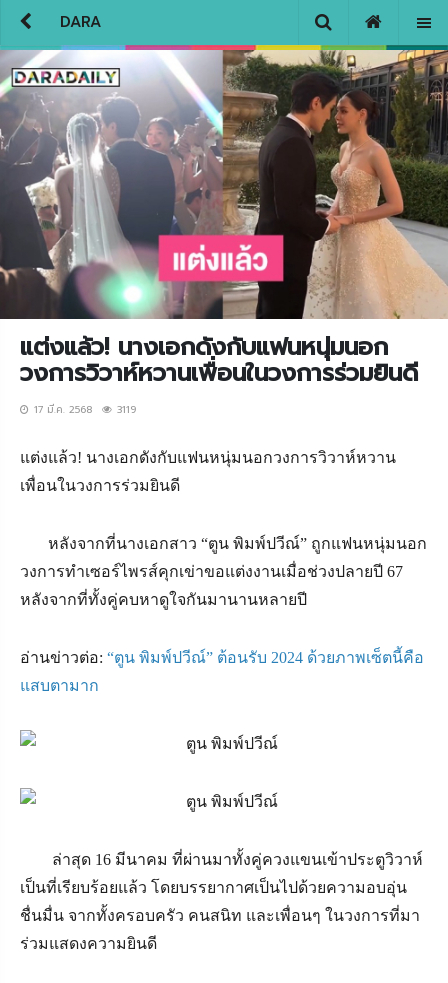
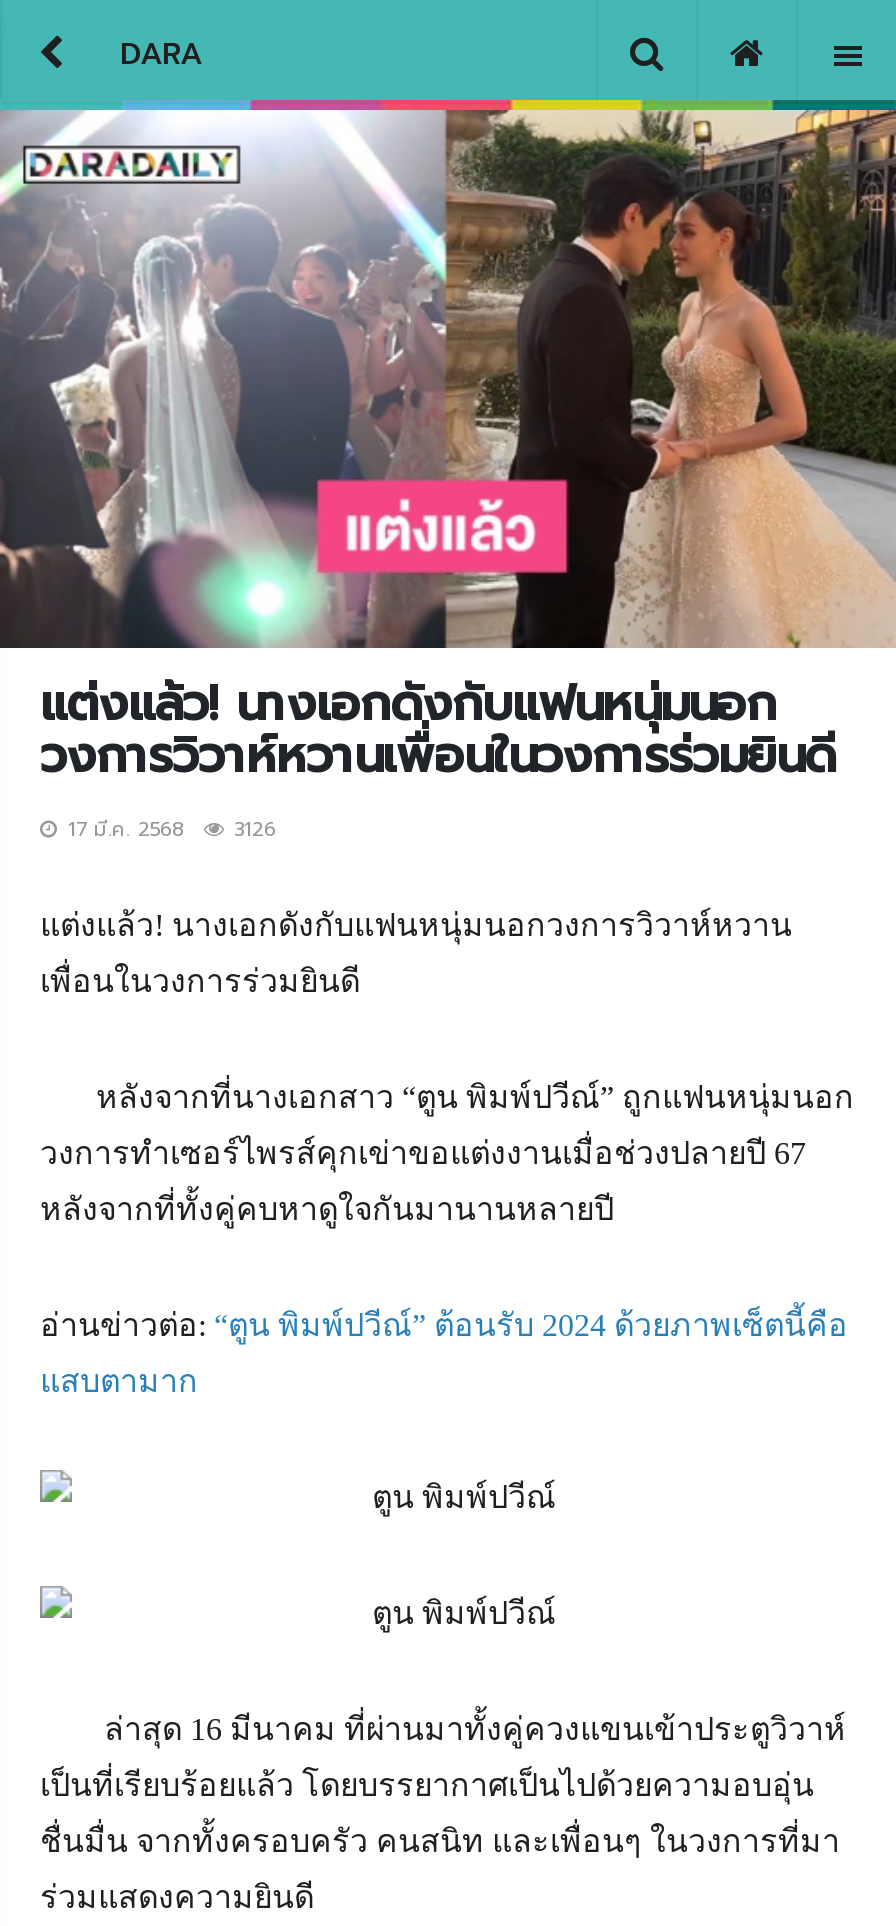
[34,402,136,417] 17 มี.ค. 2568 3119 -> [68,814,276,844] 17 มี.ค. 2568 3126

